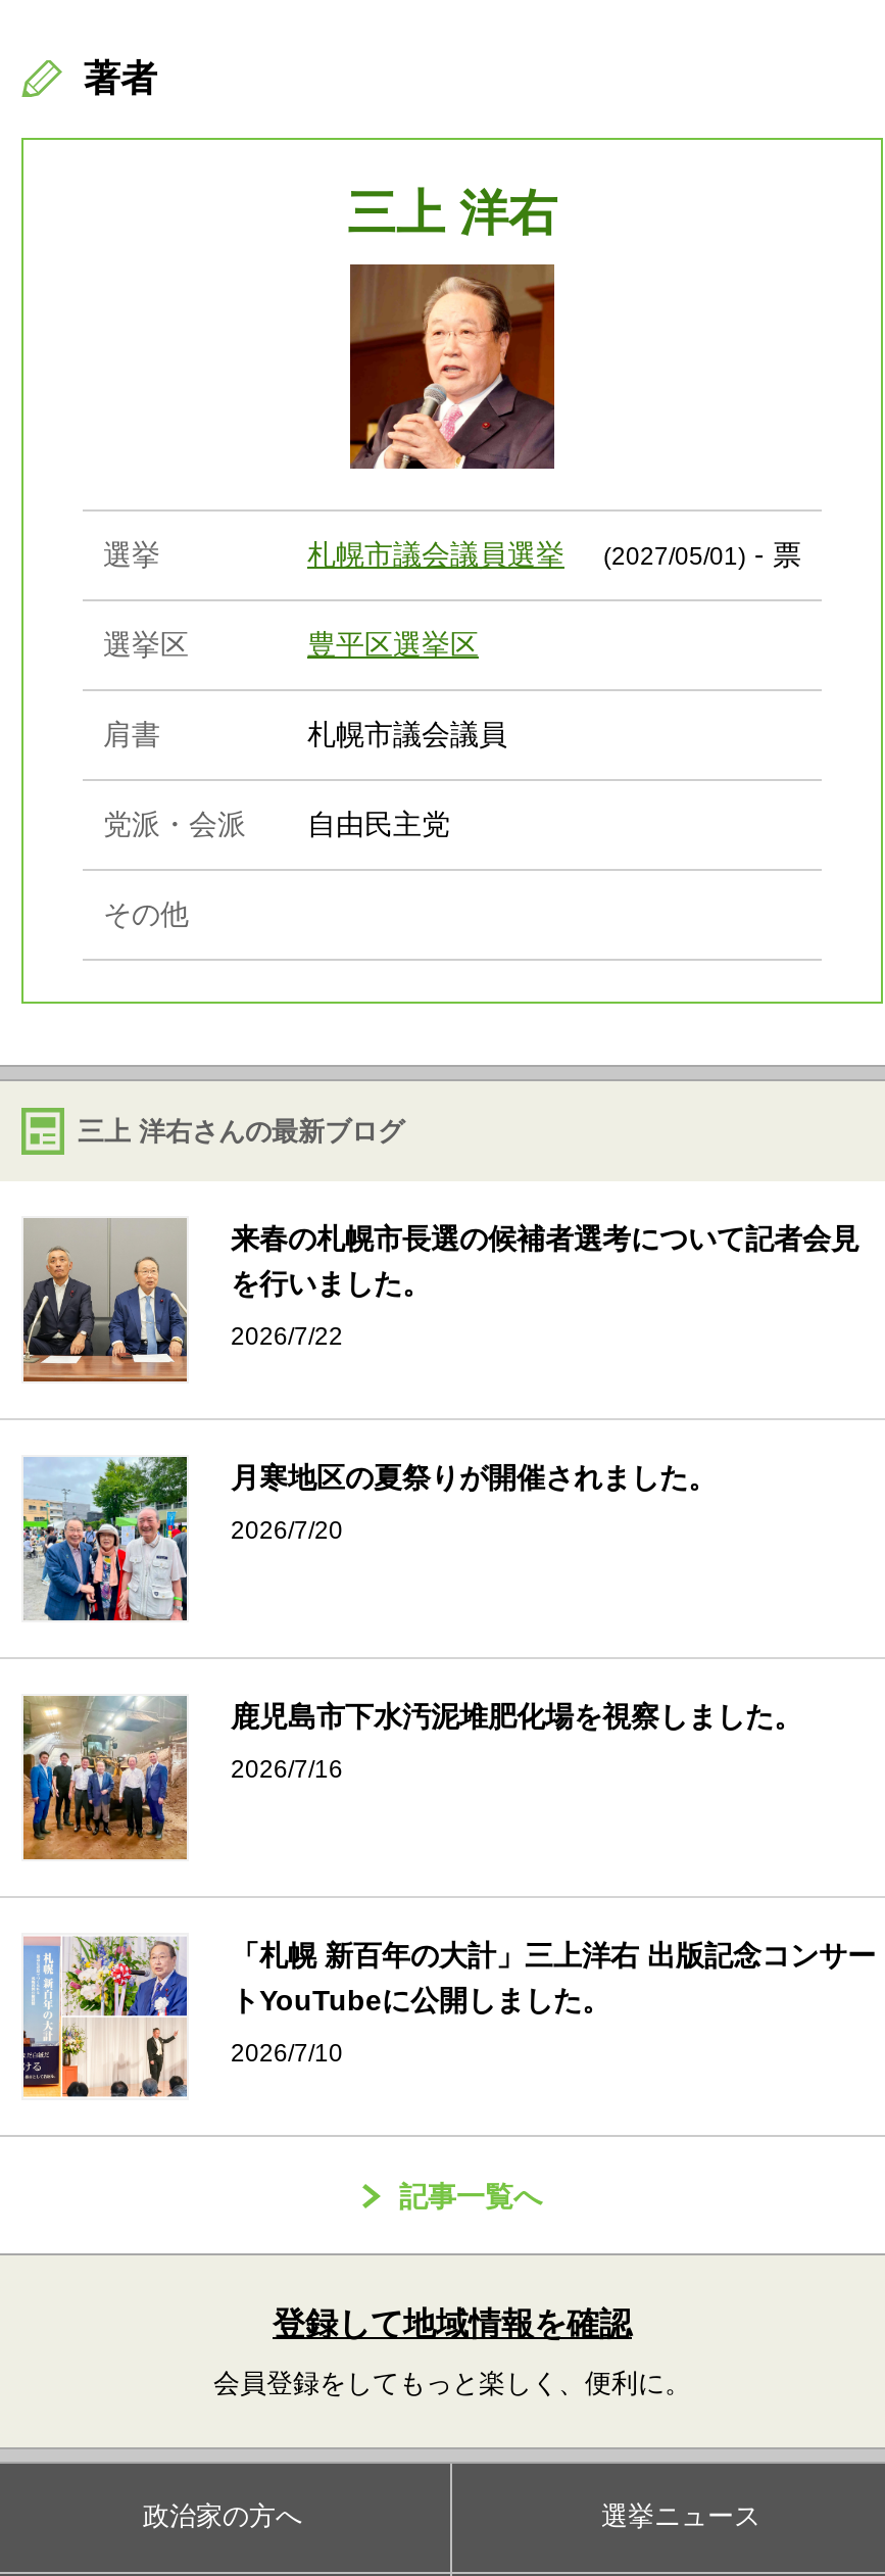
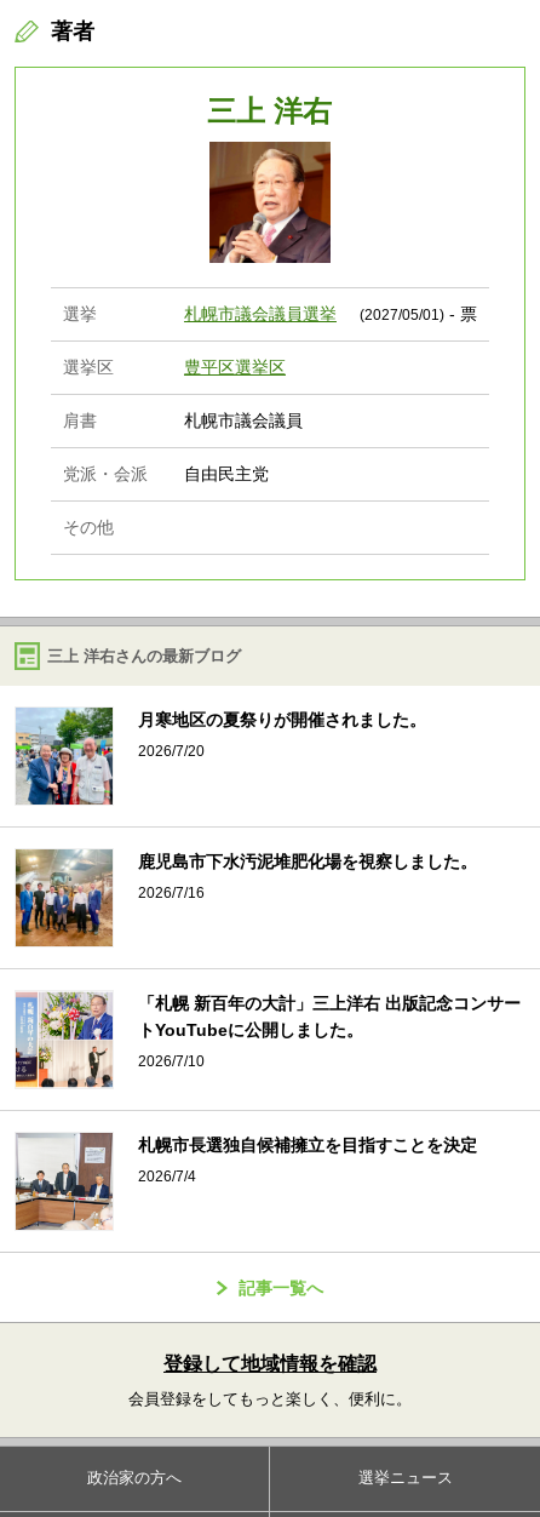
[21,1218,859,1383] [image] | 来春の札幌市長選の候補者選考について記者会見 | を行いました。 | 2026/7/22 -> none
moved [19,1453,876,2067] -> [13,705,521,1069]: [image] | 月寒地区の夏祭りが開催されました。 | 2026/7/20 | 鹿児島市下水汚泥堆肥化場を視察しました。 | 2026/7/16 | 「札幌 新百年の大計」三上洋右 出版記念コンサー | トYouTubeに公開しました。 | 2026/7/10
none -> [15,1132,478,1231] [image] | 札幌市長選独自候補擁立を目指すことを決定 | 2026/7/4

